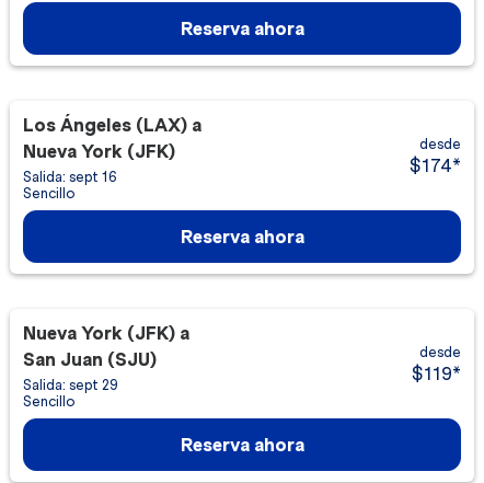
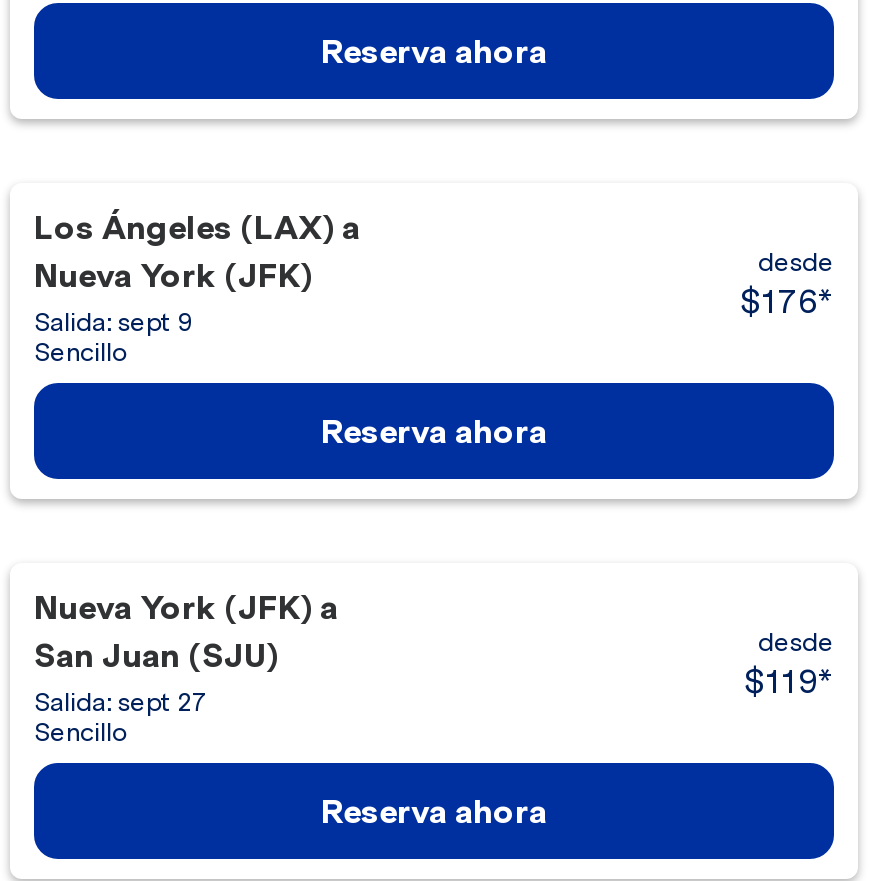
[410,154,461,176] $174* -> [740,280,834,320] $176*
[23,169,117,185] Salida: sept 16 -> [34,307,194,337] Salida: sept 9
[23,377,118,393] Salida: sept 29 -> [34,687,208,717] Salida: sept 27

